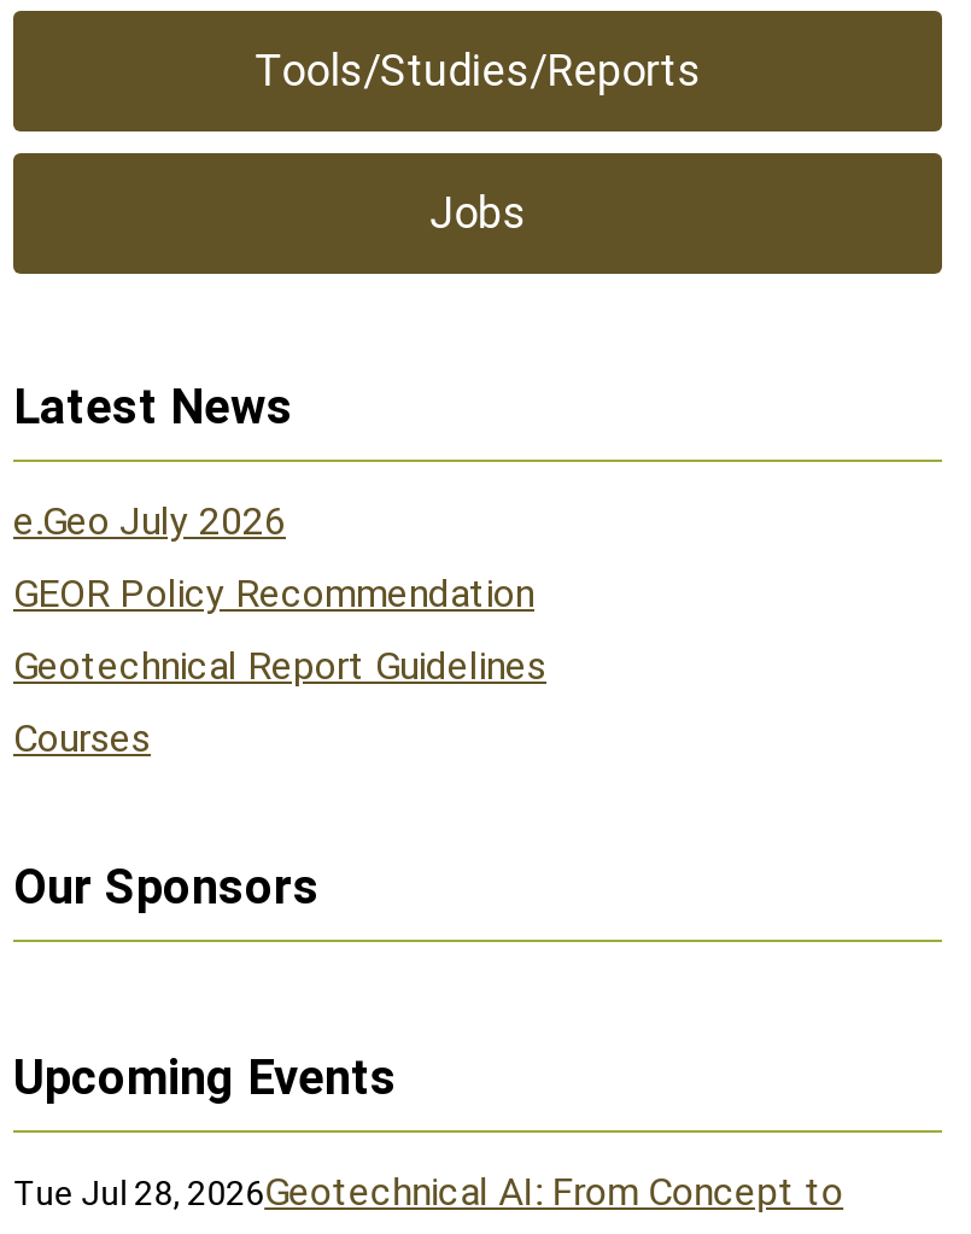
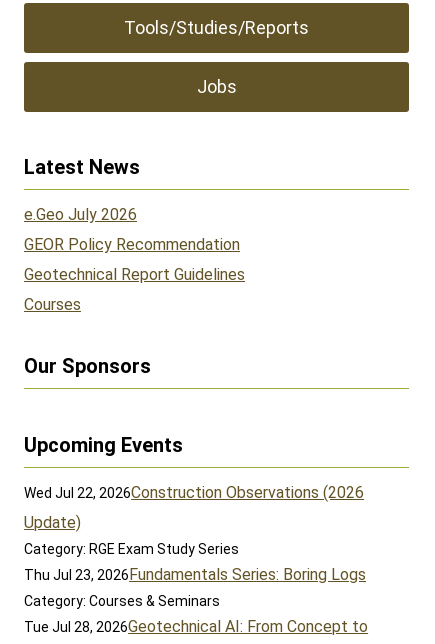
none -> [24,483,366,609] Wed Jul 22, 2026Construction Observations (2026 | Update) | Category: RGE Exam Study Series | Thu Jul 23, 2026Fundamentals Series: Boring Logs | Category: Courses & Seminars

